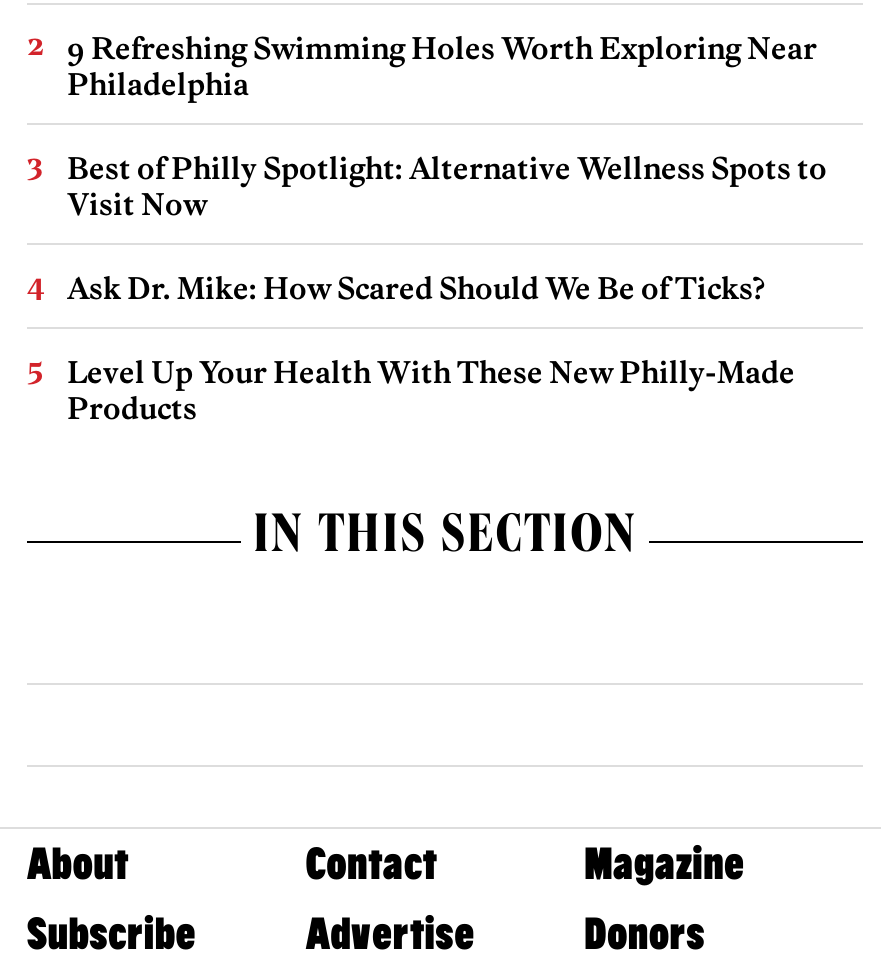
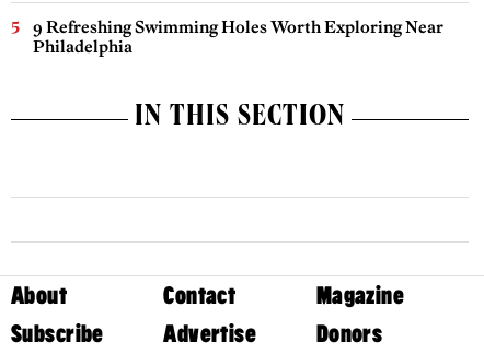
[67,149,827,427] Best of Philly Spotlight: Alternative Wellness Spots to | Visit Now | Ask Dr. Mike: How Scared Should We Be of Ticks? | Level Up Your Health With These New Philly-Made | Products -> none

